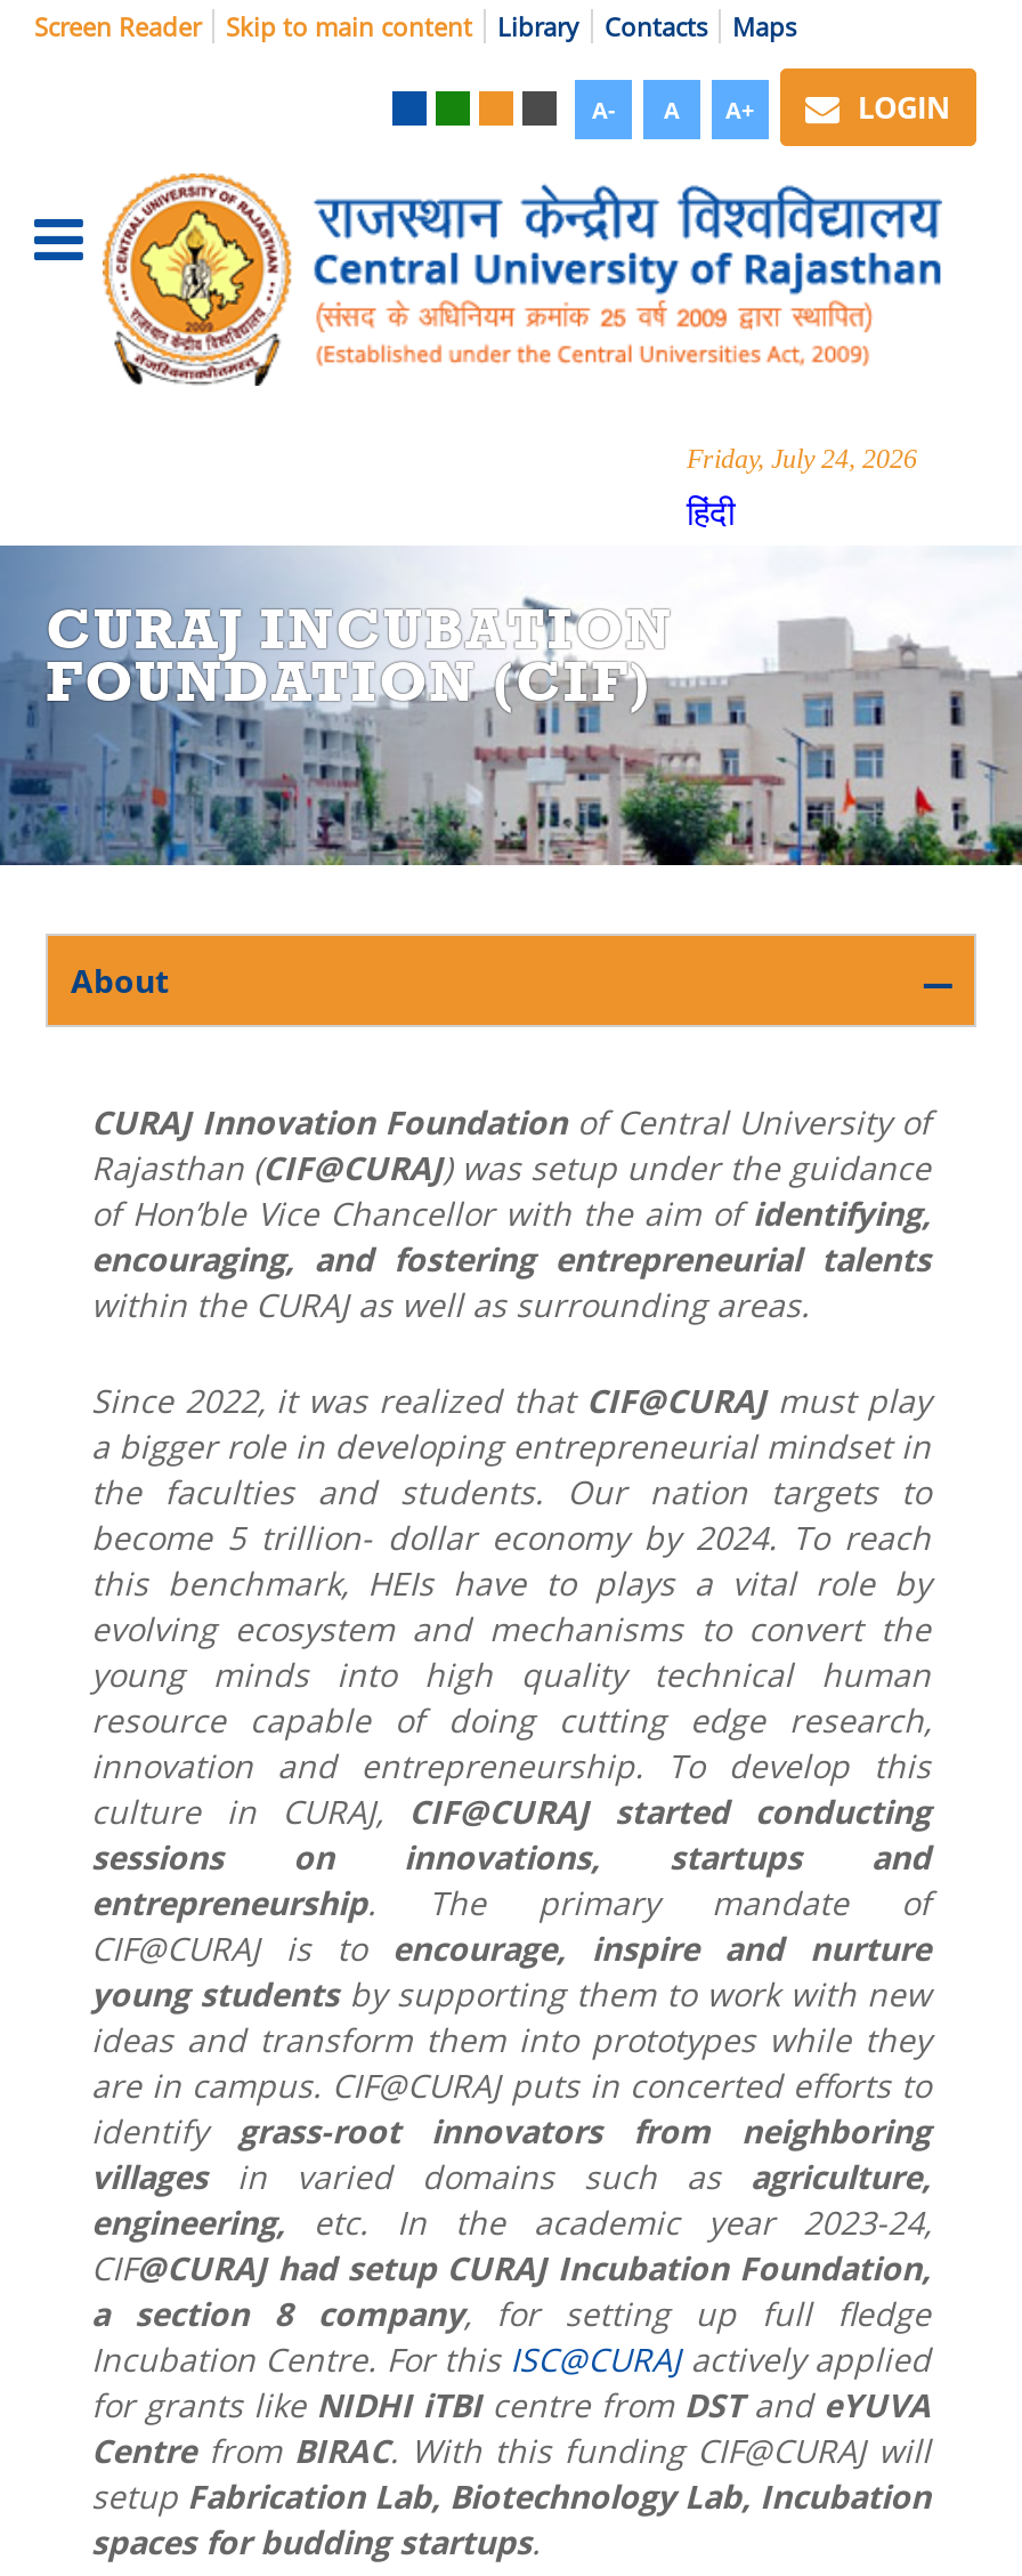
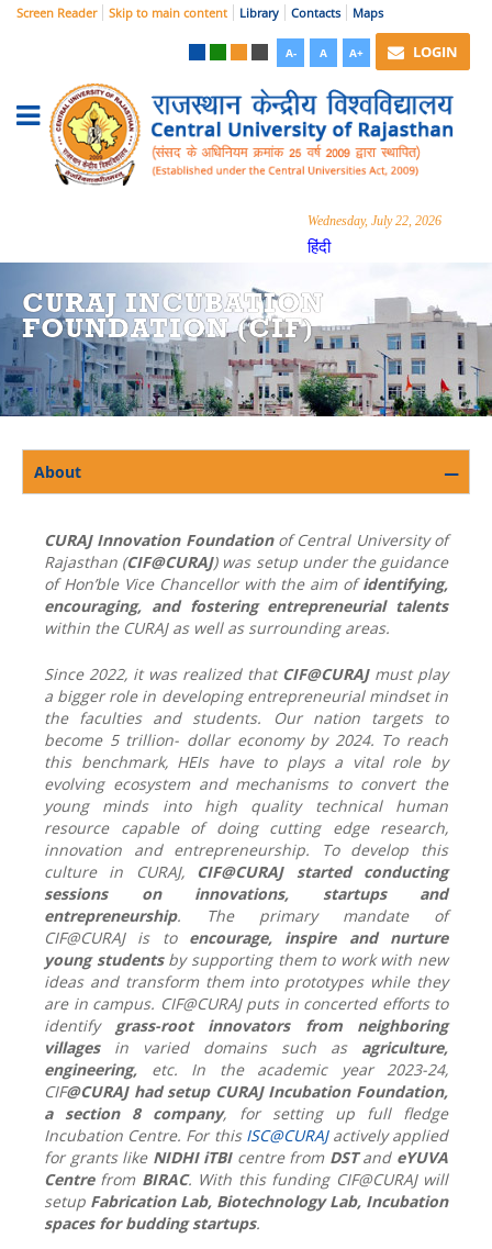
[687,443,917,475] Friday, July 24, 2026 -> [307,213,441,228] Wednesday, July 22, 2026

